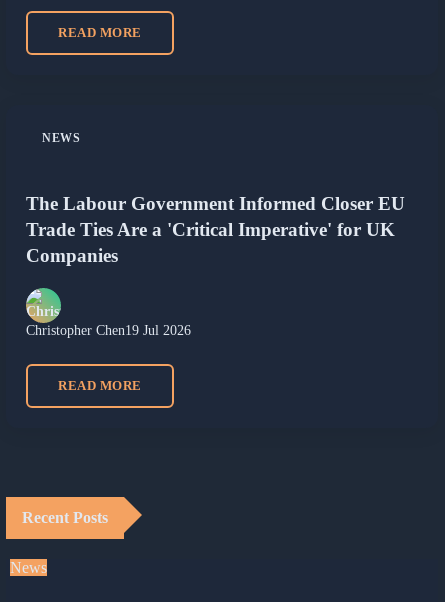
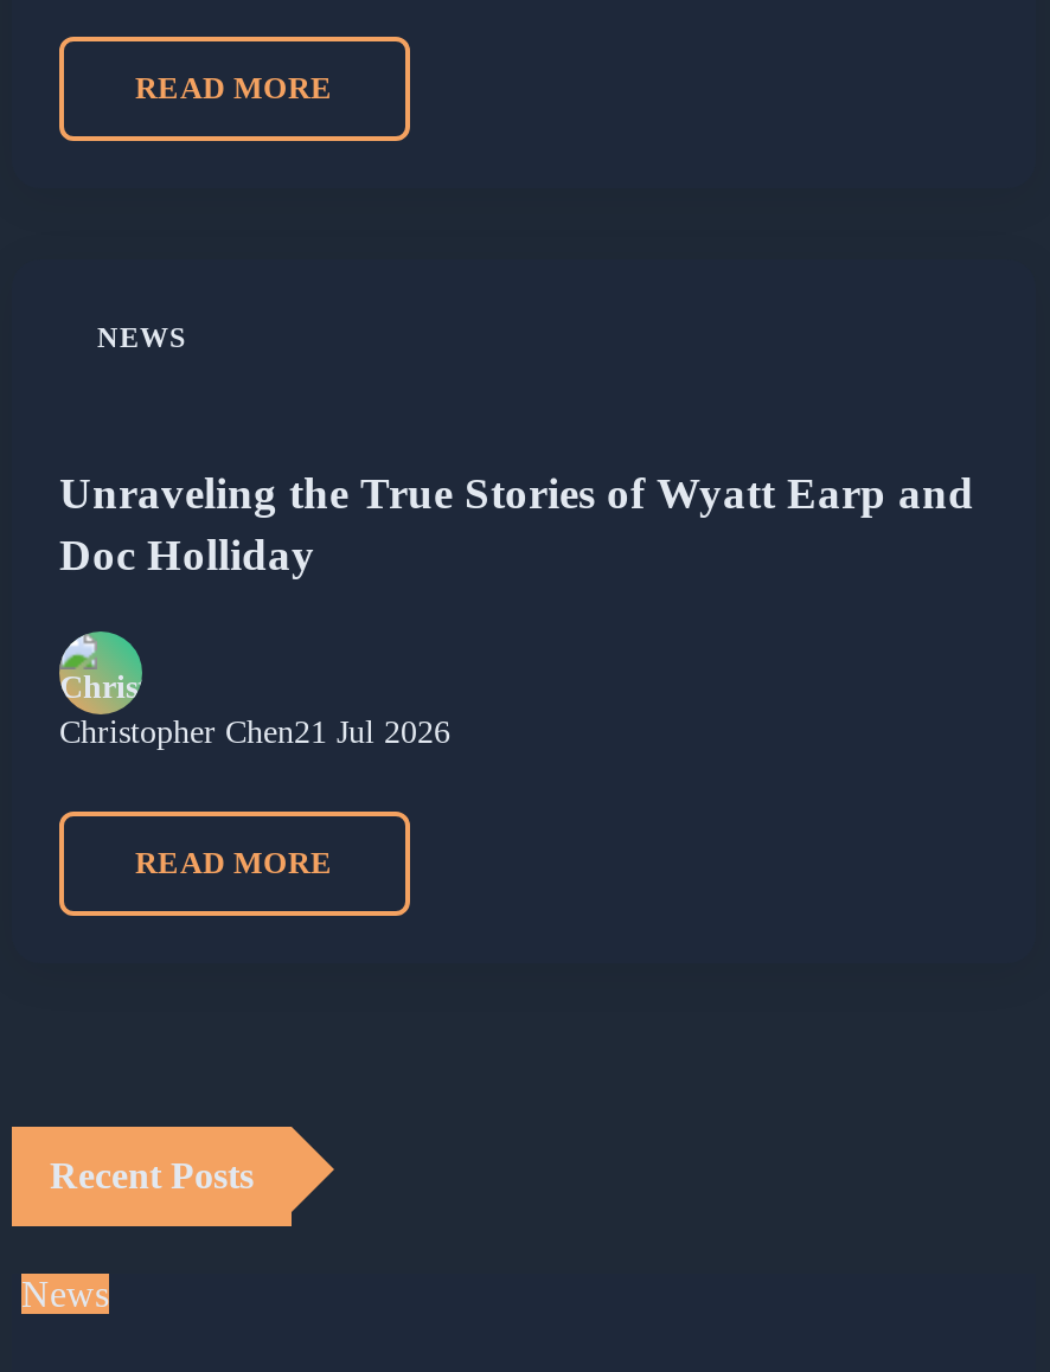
[26,193,405,266] The Labour Government Informed Closer EU | Trade Ties Are a 'Critical Imperative' for UK | Companies -> [59,468,974,579] Unraveling the True Stories of Wyatt Earp and | Doc Holliday
[26,323,191,338] Christopher Chen19 Jul 2026 -> [59,714,450,749] Christopher Chen21 Jul 2026

